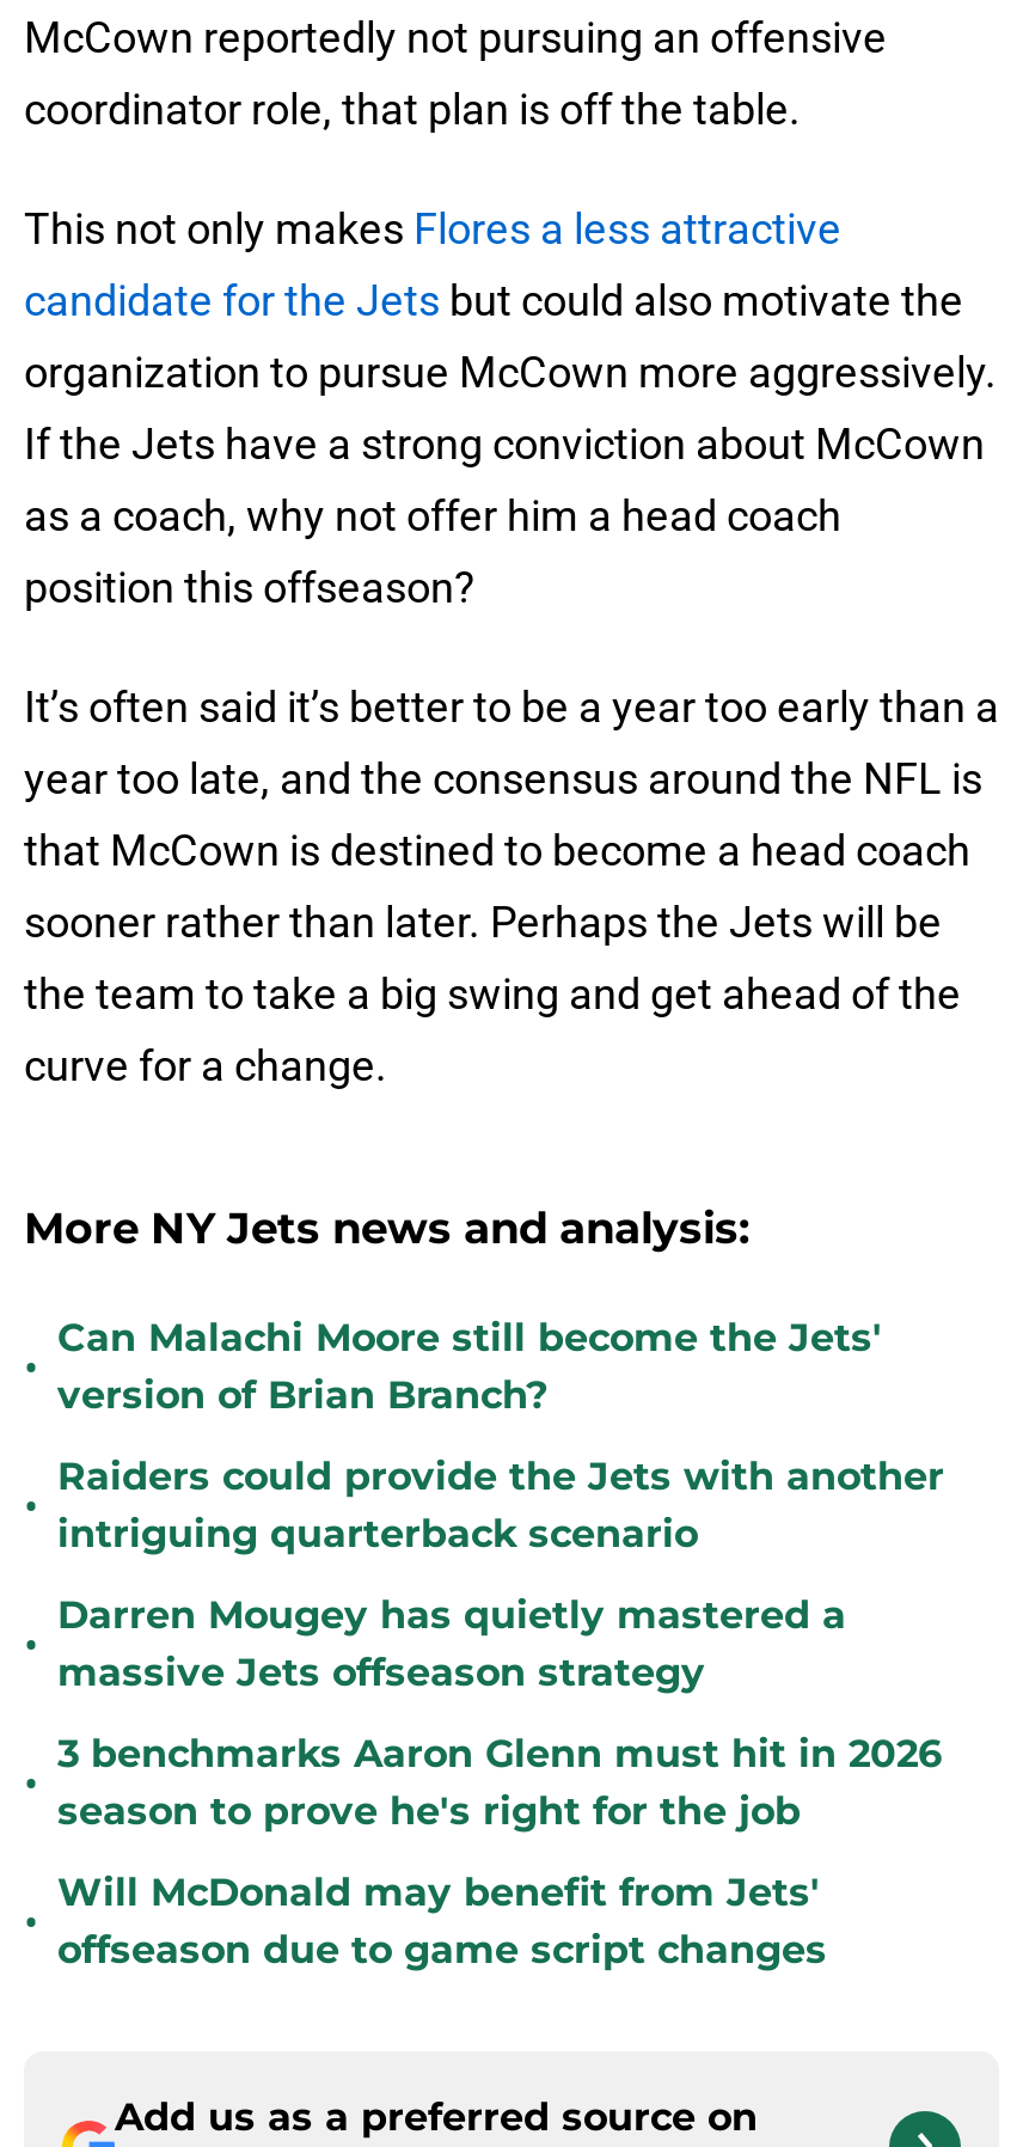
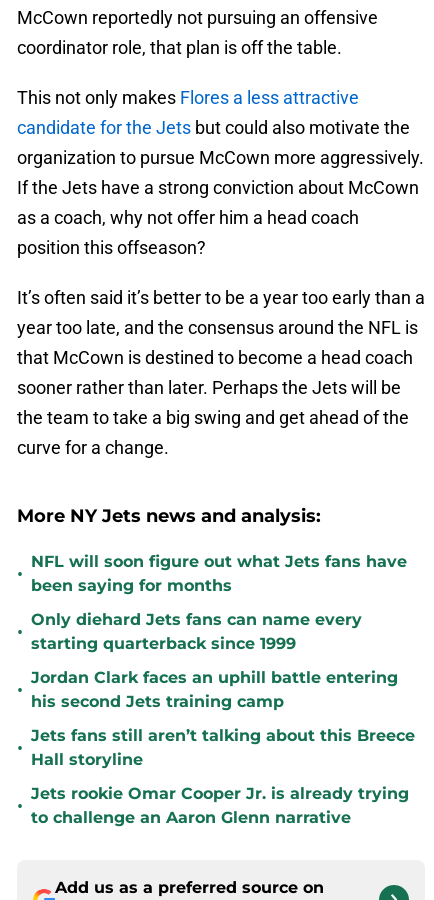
[57,1315,882,1418] Can Malachi Moore still become the Jets' | version of Brian Branch? -> [31,552,407,595] NFL will soon figure out what Jets fans have | been saying for months
[57,1454,944,1556] Raiders could provide the Jets with another | intriguing quarterback scenario -> [31,610,362,653] Only diehard Jets fans can name every | starting quarterback since 1999
[57,1592,846,1695] Darren Mougey has quietly mastered a | massive Jets offseason strategy -> [31,668,398,711] Jordan Clark faces an uphill battle entering | his second Jets training camp
[57,1731,942,1834] 3 benchmarks Aaron Glenn must hit in 2026 | season to prove he's right for the job -> [31,726,415,769] Jets fans still aren’t talking about this Breece | Hall storyline
[57,1870,827,1972] Will McDonald may benefit from Jets' | offseason due to game script changes -> [31,784,409,827] Jets rookie Omar Cooper Jr. is already trying | to challenge an Aaron Glenn narrative

